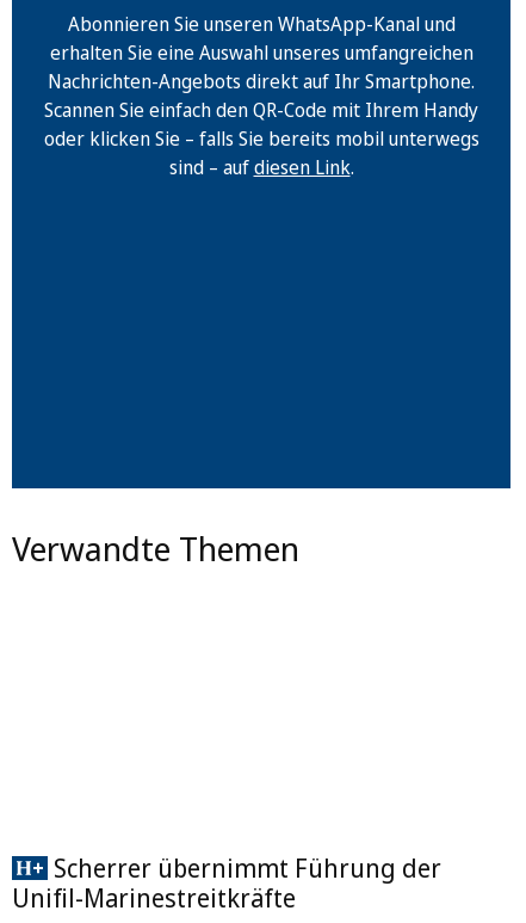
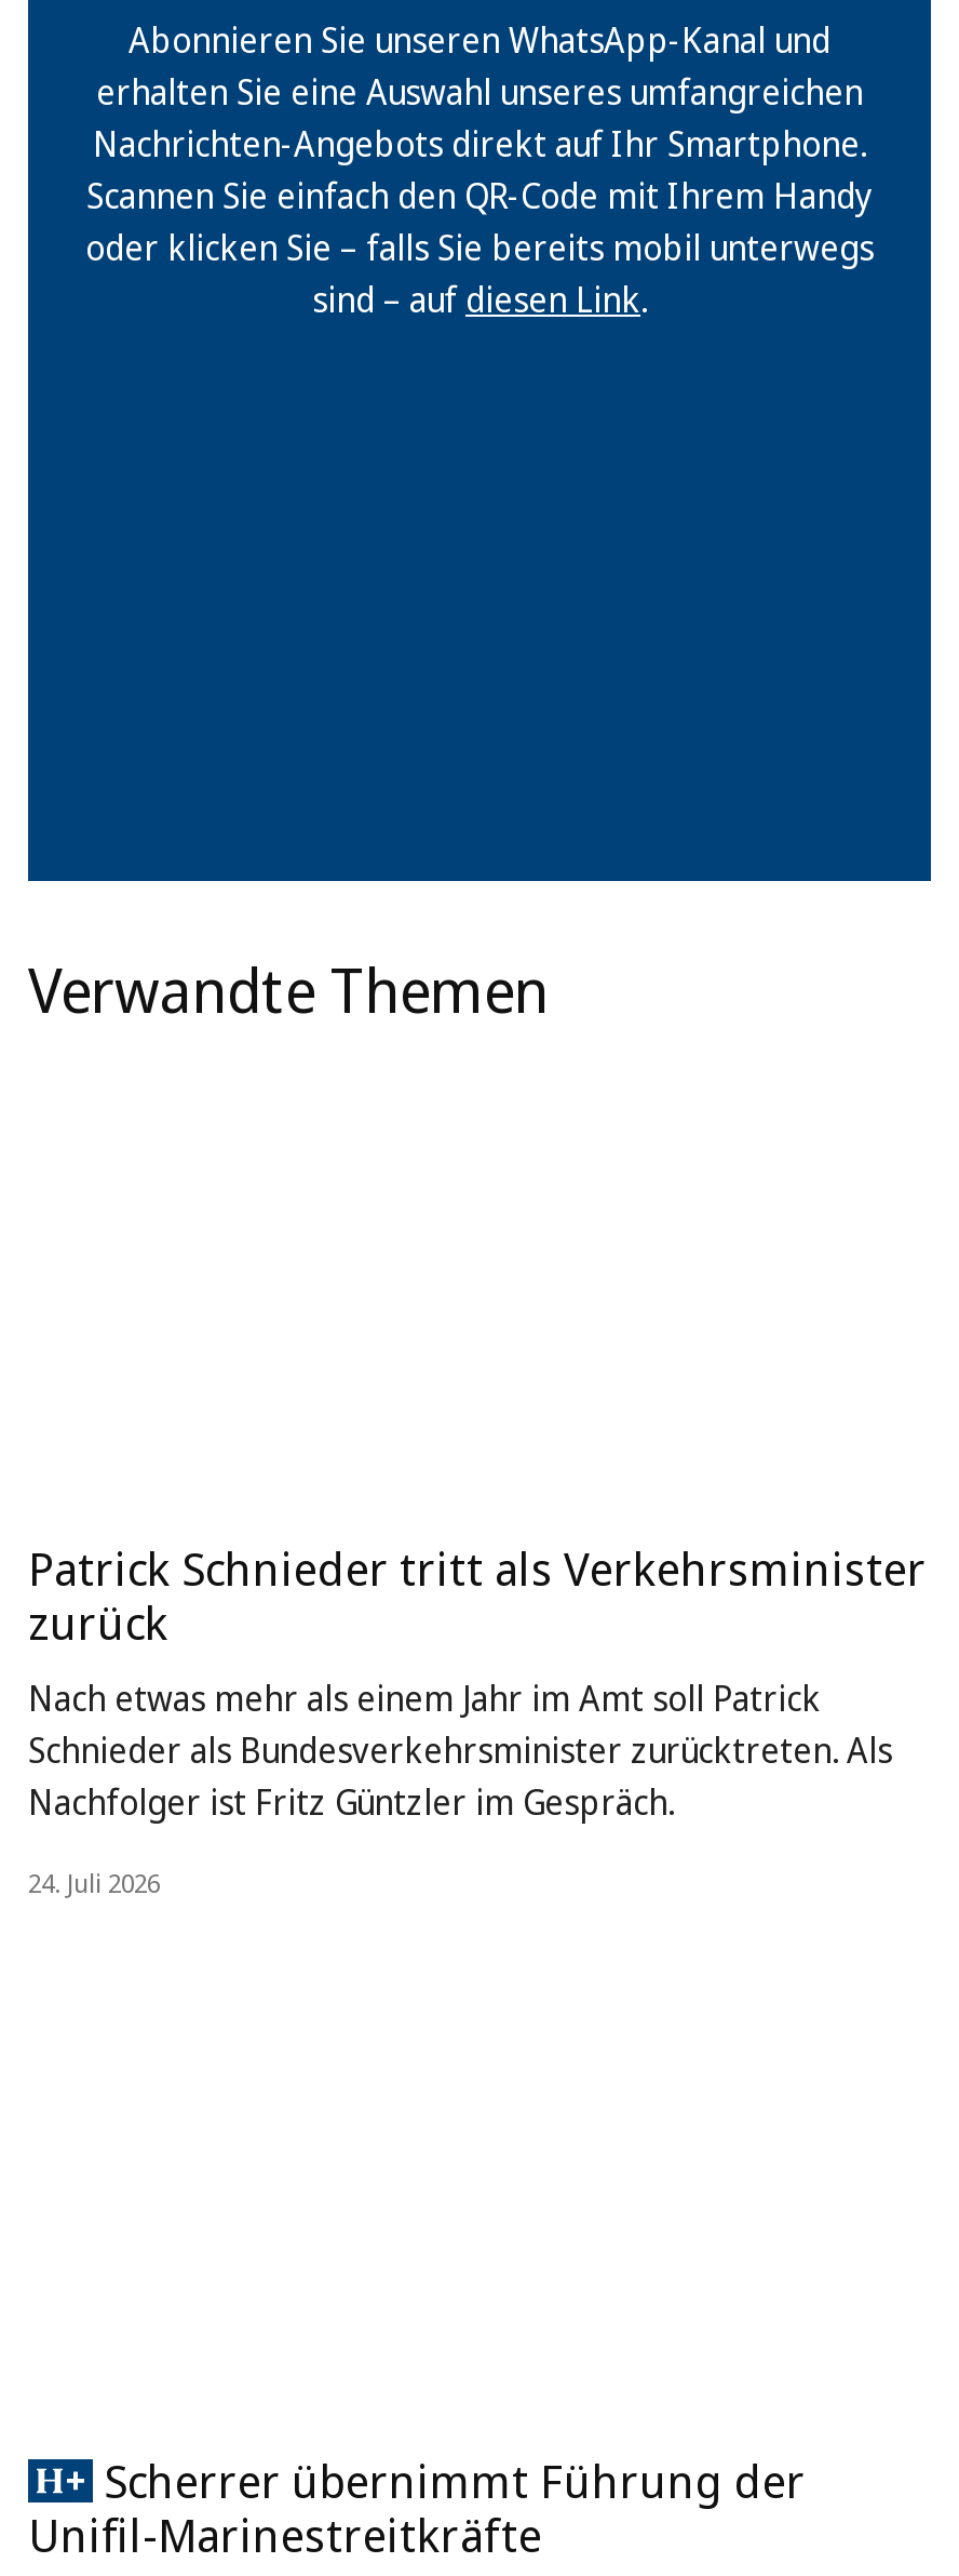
none -> [28,1538,927,1901] Patrick Schnieder tritt als Verkehrsminister | zurück | Nach etwas mehr als einem Jahr im Amt soll Patrick | Schnieder als Bundesverkehrsminister zurücktreten. Als | Nachfolger ist Fritz Güntzler im Gespräch. | 24. Juli 2026

